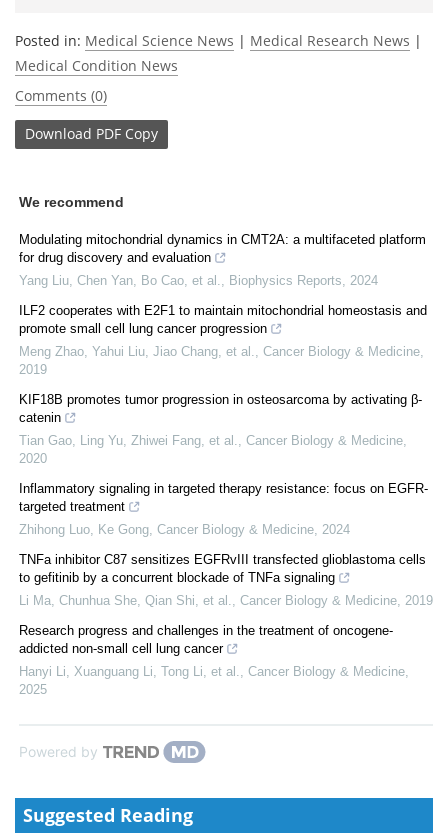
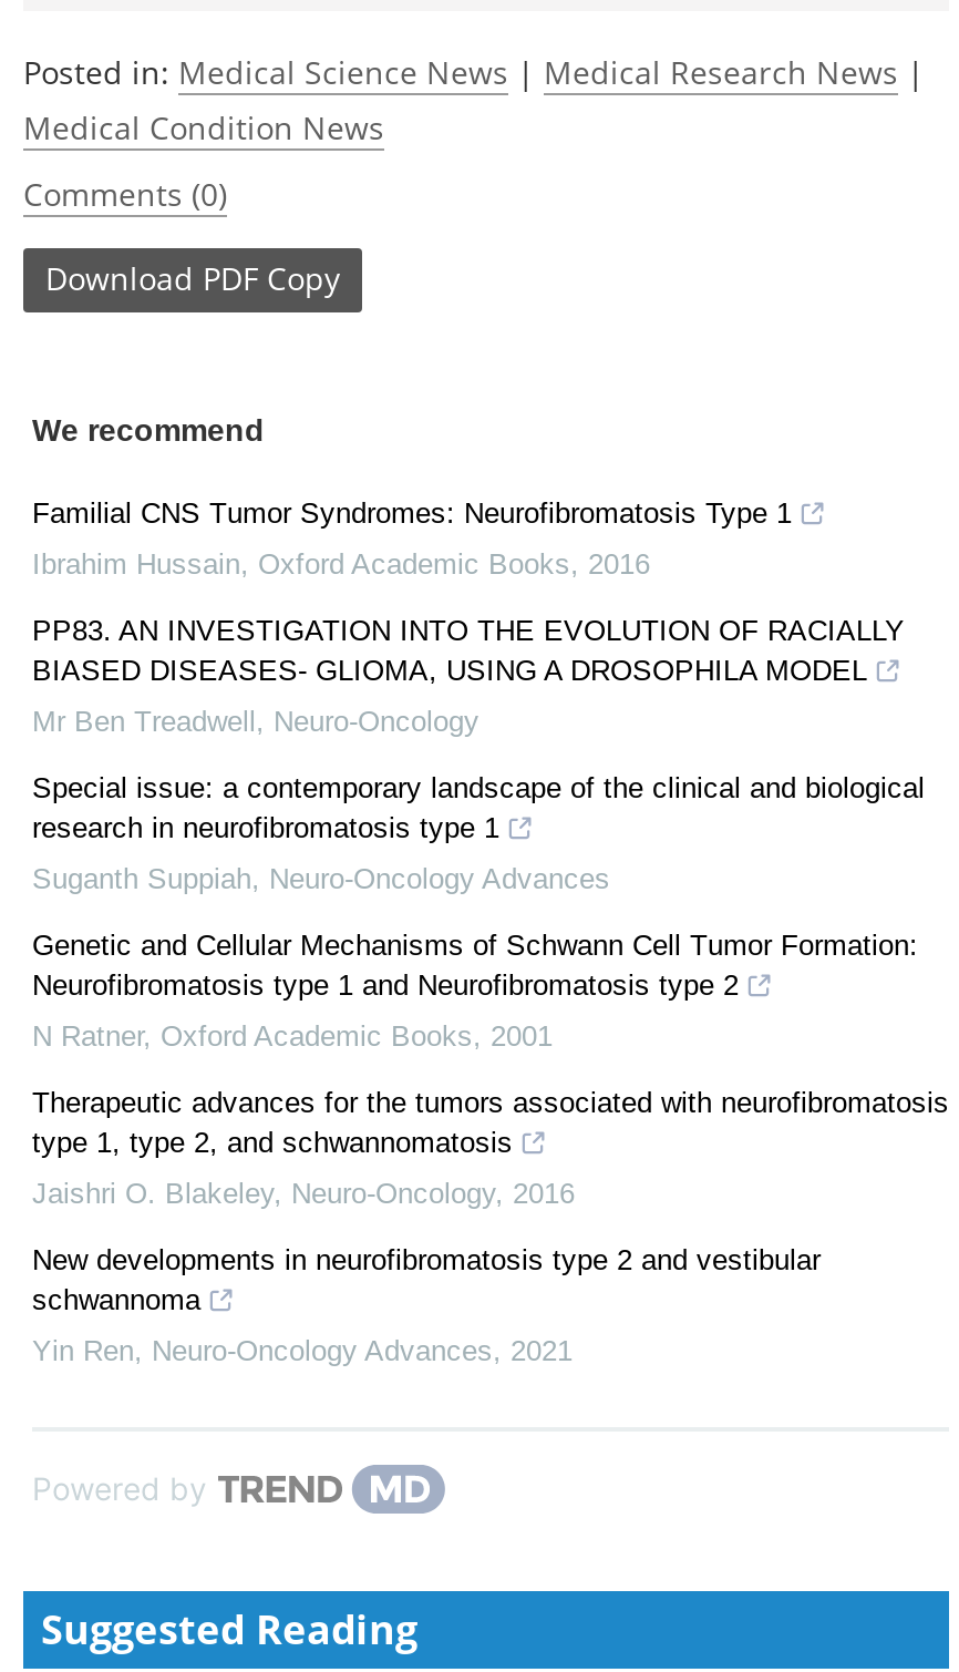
[19,232,426,265] Modulating mitochondrial dynamics in CMT2A: a multifaceted platform | for drug discovery and evaluation -> [32,496,792,529] Familial CNS Tumor Syndromes: Neurofibromatosis Type 1
[19,273,378,288] Yang Liu, Chen Yan, Bo Cao, et al., Biophysics Reports, 2024 -> [32,547,650,580] Ibrahim Hussain, Oxford Academic Books, 2016
[19,303,427,336] ILF2 cooperates with E2F1 to maintain mitochondrial homeostasis and | promote small cell lung cancer progression -> [32,614,905,687] PP83. AN INVESTIGATION INTO THE EVOLUTION OF RACIALLY | BIASED DISEASES- GLIOMA, USING A DROSOPHILA MODEL
[19,344,424,377] Meng Zhao, Yahui Liu, Jiao Chang, et al., Cancer Biology & Medicine, | 2019 -> [32,704,479,738] Mr Ben Treadwell, Neuro-Oncology
[19,392,422,425] KIF18B promotes tumor progression in osteosarcoma by activating β- | catenin -> [32,771,925,844] Special issue: a contemporary landscape of the clinical and biological | research in neurofibromatosis type 1
[19,433,407,466] Tian Gao, Ling Yu, Zhiwei Fang, et al., Cancer Biology & Medicine, | 2020 -> [32,862,610,895] Suganth Suppiah, Neuro-Oncology Advances
[19,481,428,514] Inflammatory signaling in targeted therapy resistance: focus on EGFR- | targeted treatment -> [32,928,918,1001] Genetic and Cellular Mechanisms of Schwann Cell Tumor Formation: | Neurofibromatosis type 1 and Neurofibromatosis type 2
[19,522,350,537] Zhihong Luo, Ke Gong, Cancer Biology & Medicine, 2024 -> [32,1019,553,1052] N Ratner, Oxford Academic Books, 2001
[19,552,426,585] TNFa inhibitor C87 sensitizes EGFRvIII transfected glioblastoma cells | to gefitinib by a concurrent blockade of TNFa signaling -> [32,1086,949,1159] Therapeutic advances for the tumors associated with neurofibromatosis | type 1, type 2, and schwannomatosis
[19,593,433,608] Li Ma, Chunhua She, Qian Shi, et al., Cancer Biology & Medicine, 2019 -> [32,1176,575,1210] Jaishri O. Blakeley, Neuro-Oncology, 2016
[19,623,393,656] Research progress and challenges in the treatment of oncogene- | addicted non-small cell lung cancer -> [32,1243,821,1316] New developments in neurofibromatosis type 2 and vestibular | schwannoma
[19,664,409,697] Hanyi Li, Xuanguang Li, Tong Li, et al., Cancer Biology & Medicine, | 2025 -> [32,1334,573,1367] Yin Ren, Neuro-Oncology Advances, 2021

